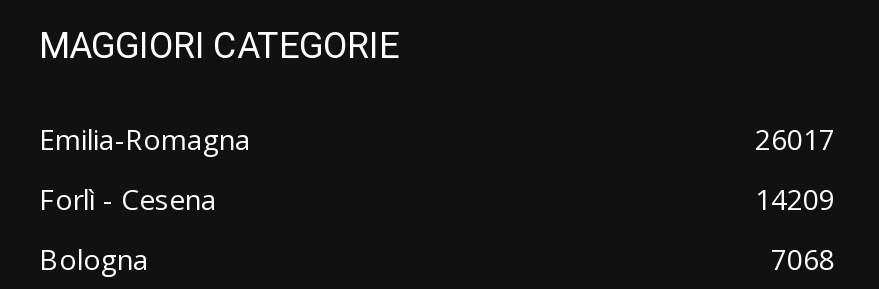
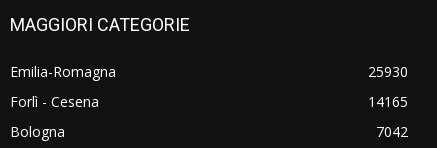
[755,121,835,159] 26017 -> [368,62,408,81] 25930
[755,181,835,219] 14209 -> [368,92,408,111] 14165
[771,241,835,279] 7068 -> [376,122,408,141] 7042

